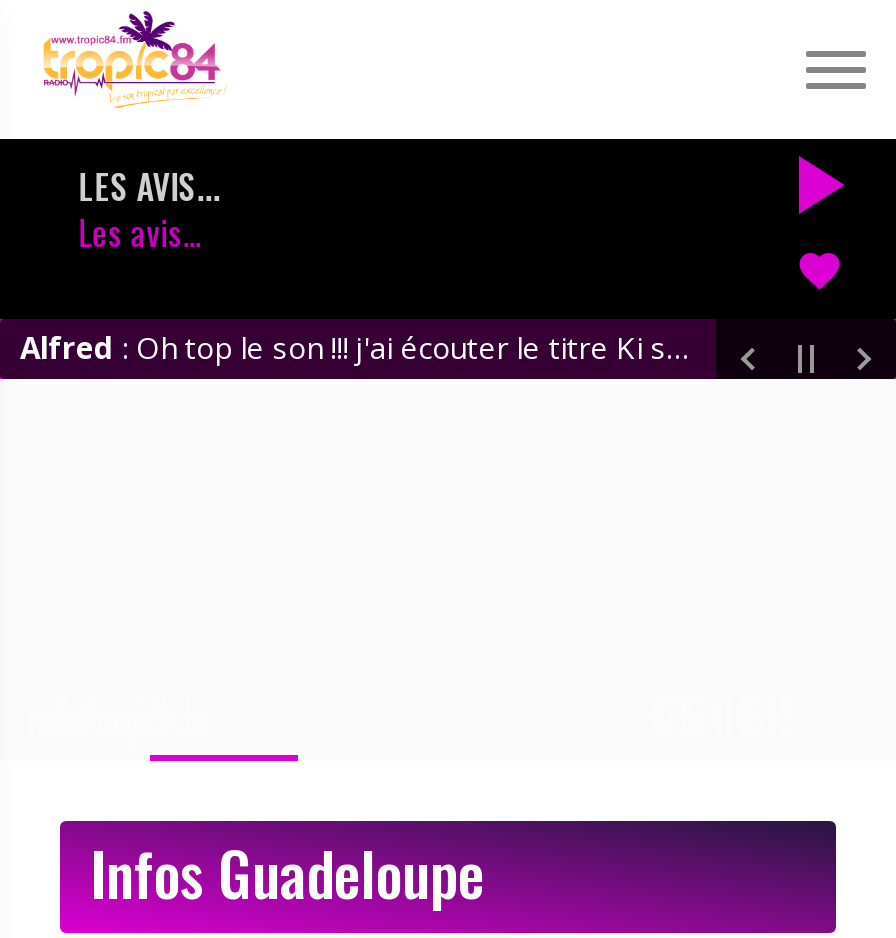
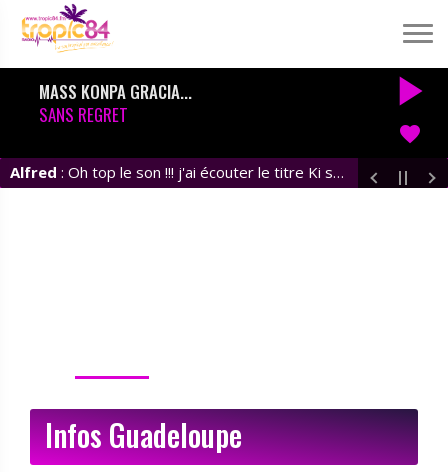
[78,161,220,257] LES AVIS... | Les avis... -> [39,79,192,127] MASS KONPA GRACIA... | SANS REGRET

